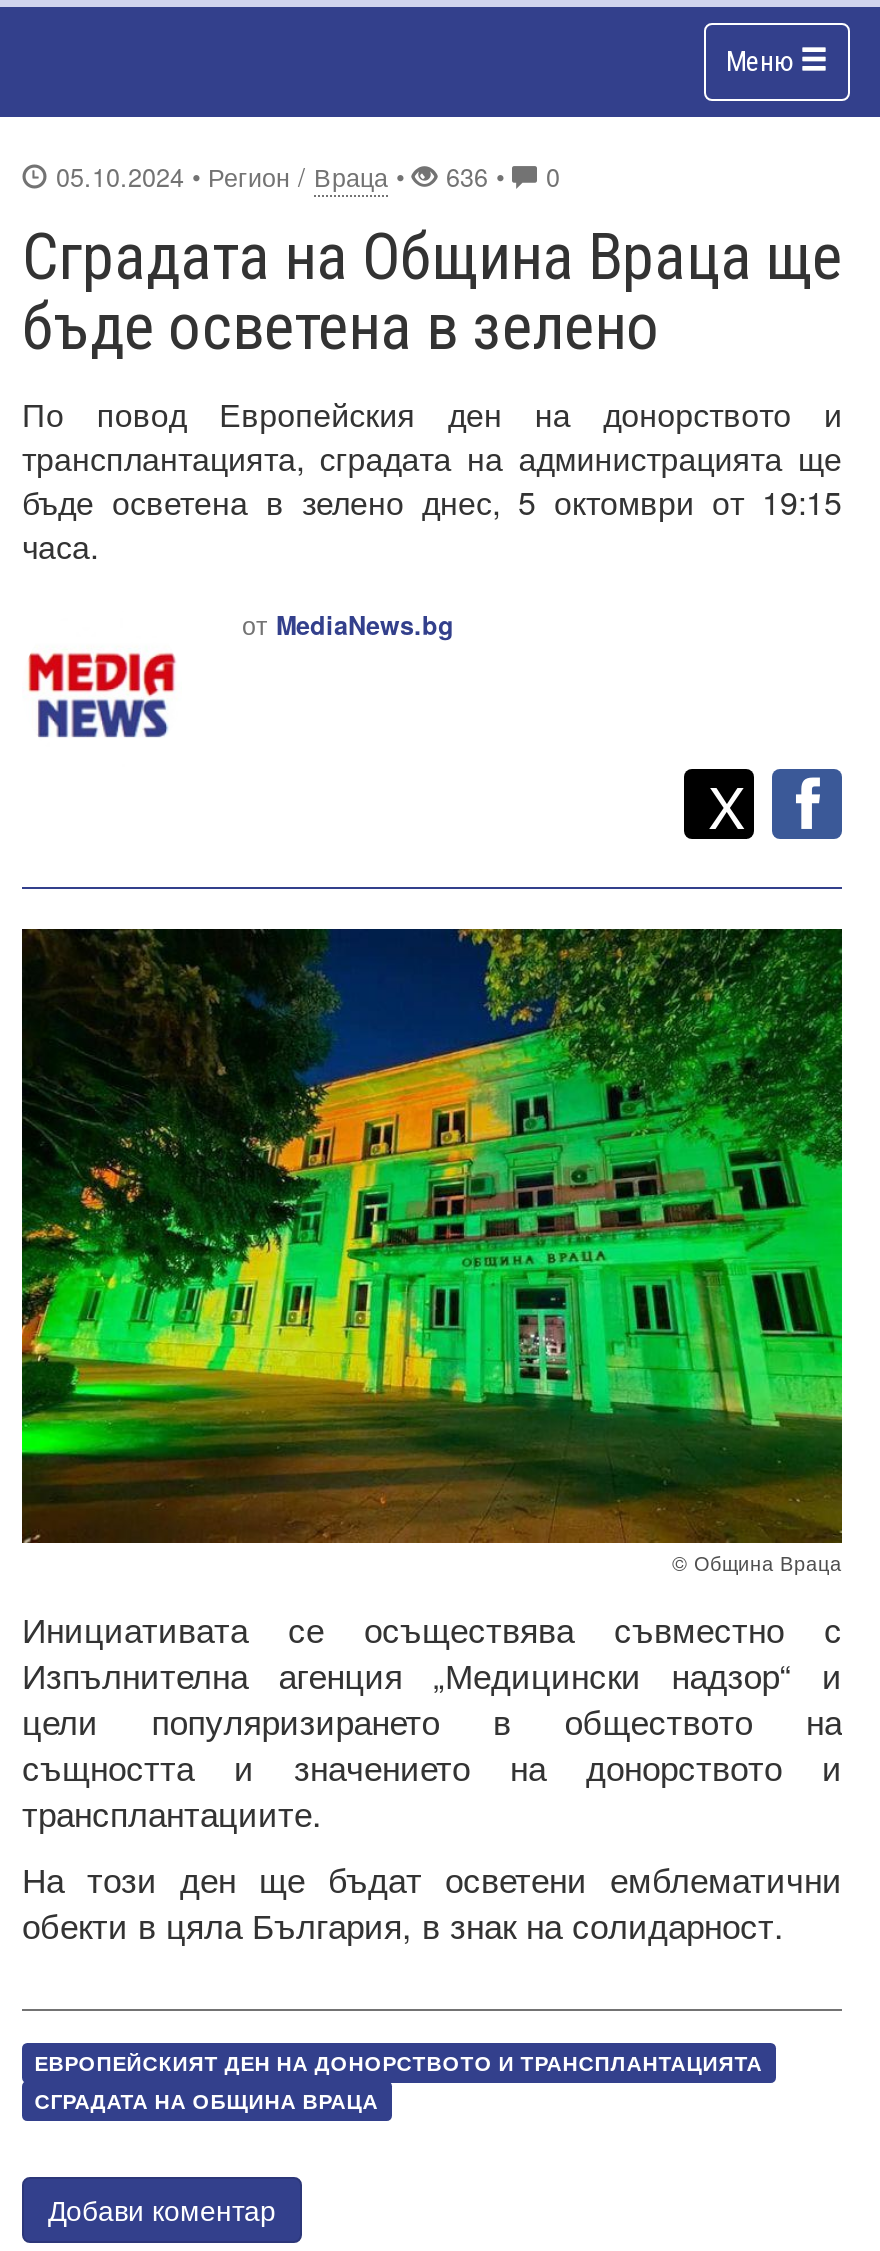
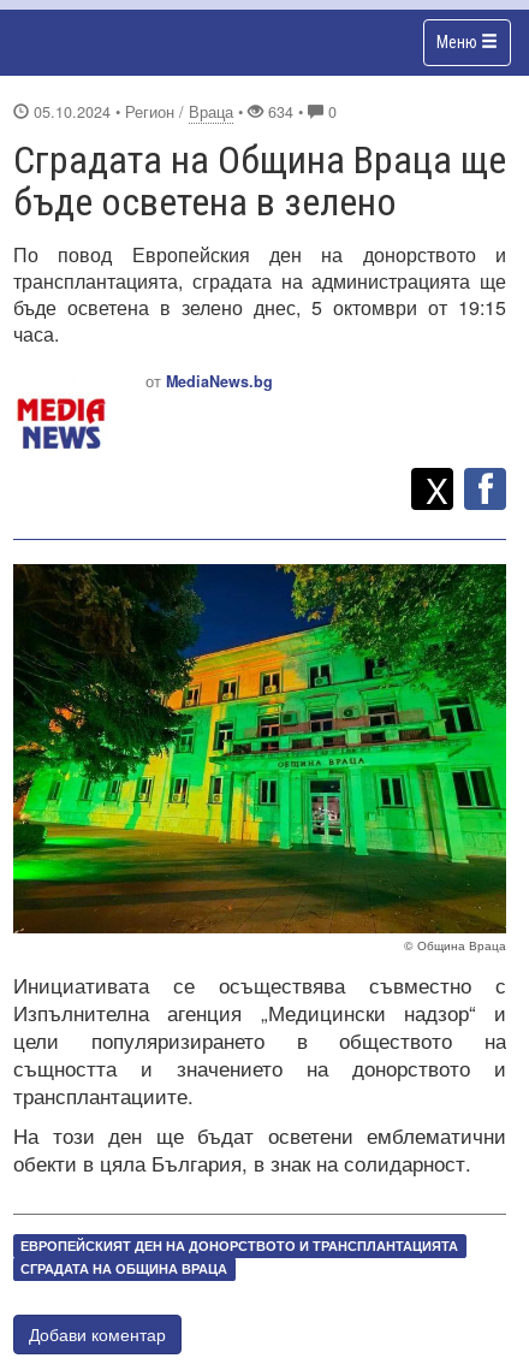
[56,158,560,194] 05.10.2024 • Регион / Враца • 636 • 0 -> [34,100,337,122] 05.10.2024 • Регион / Враца • 634 • 0

